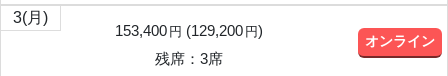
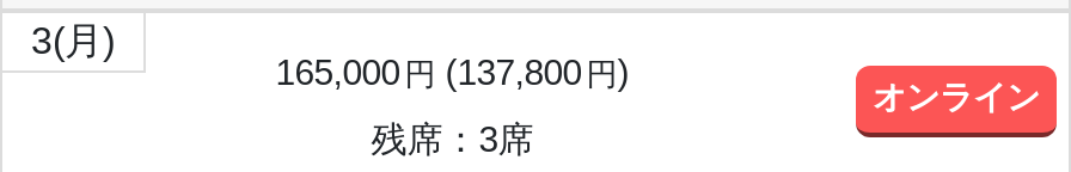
[115,22,263,39] 153,400 円 (129,200 円) -> [276,51,629,92] 165,000 円 (137,800 円)

